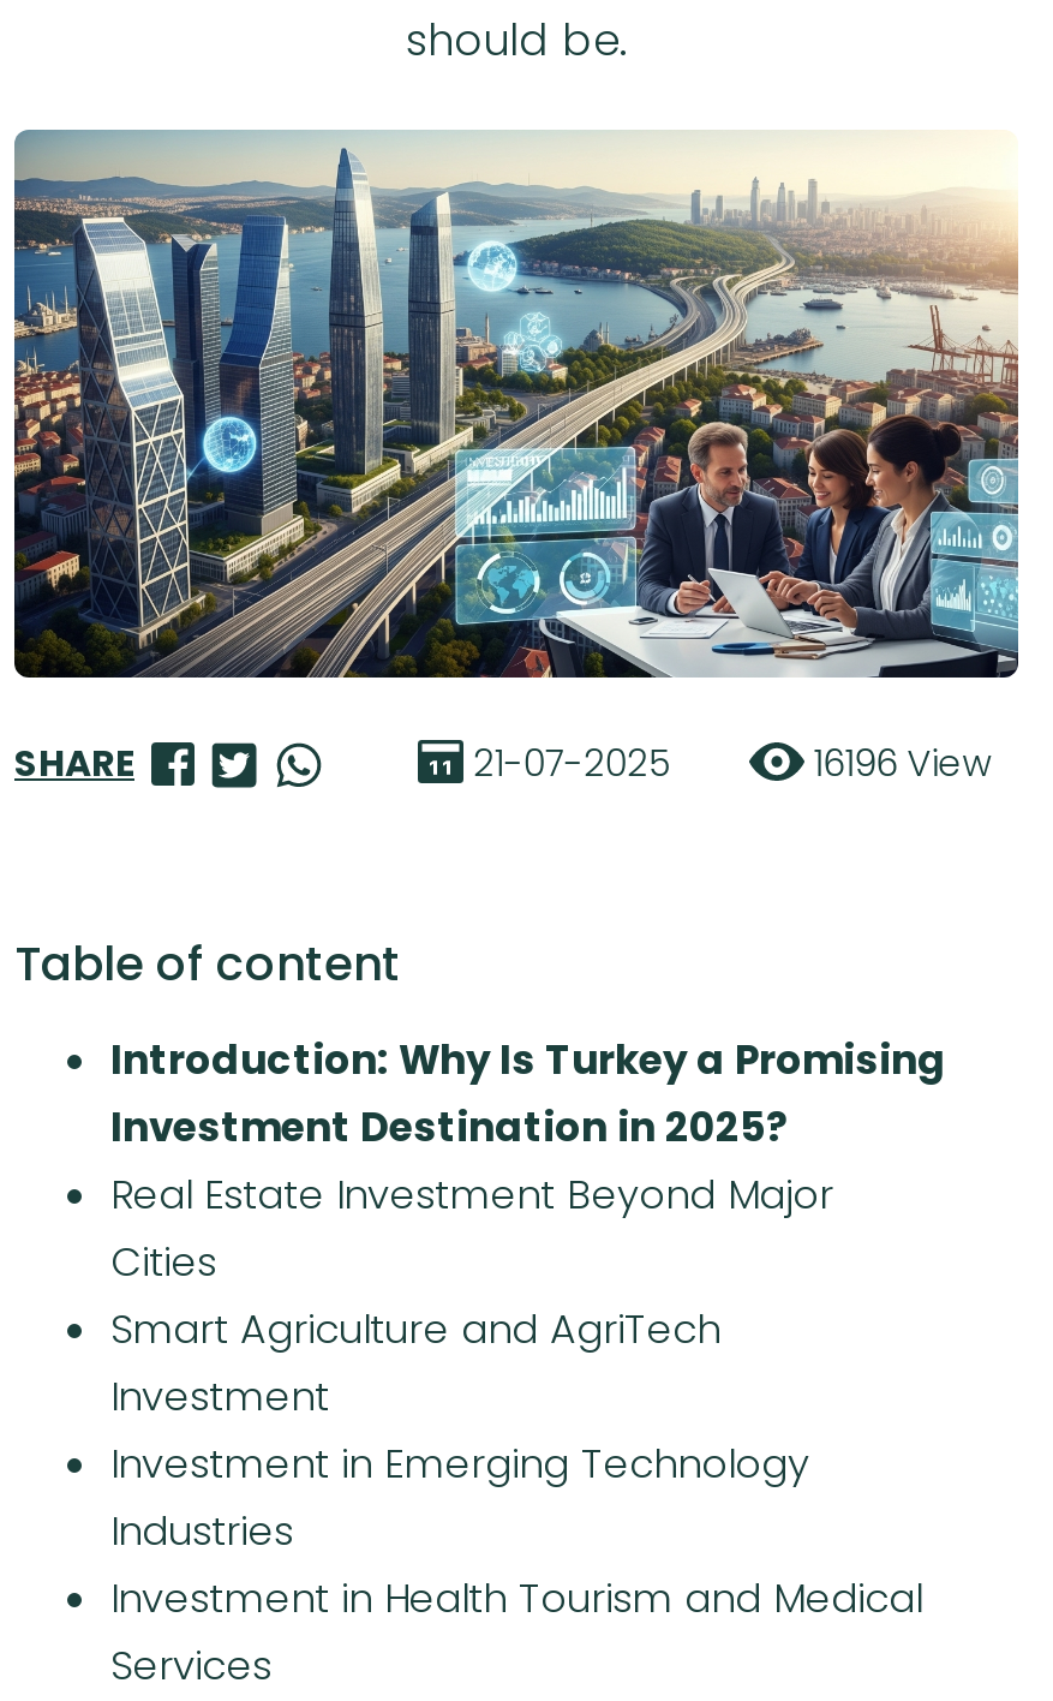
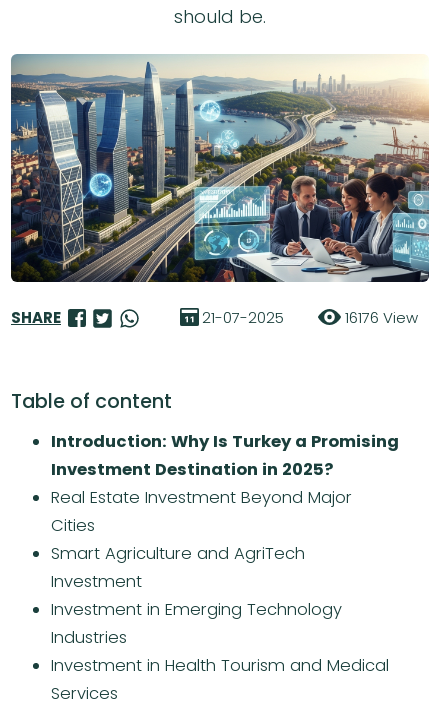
[813,736,991,787] 16196 View -> [345,306,418,327] 16176 View

